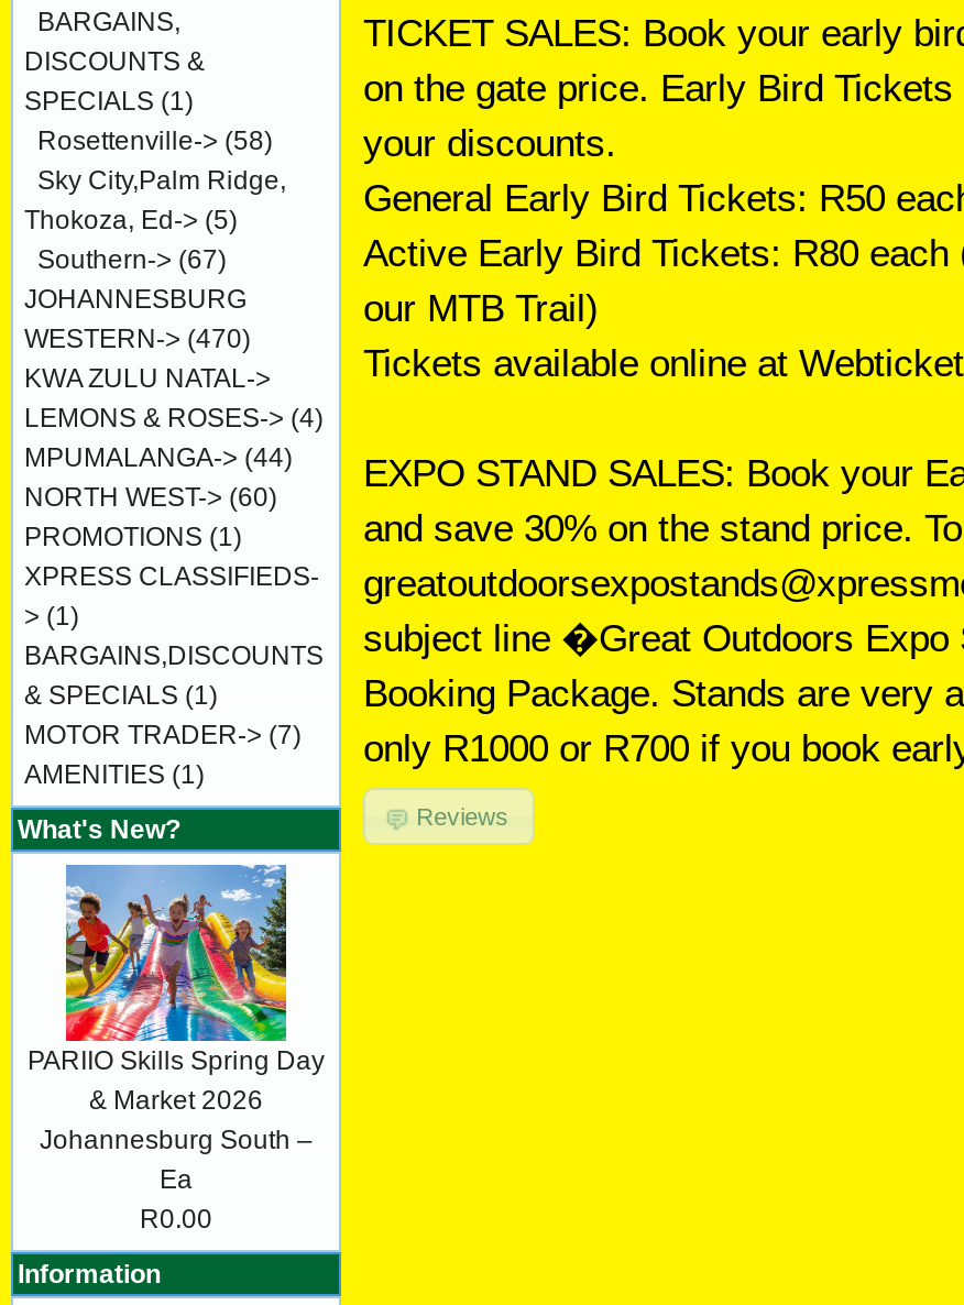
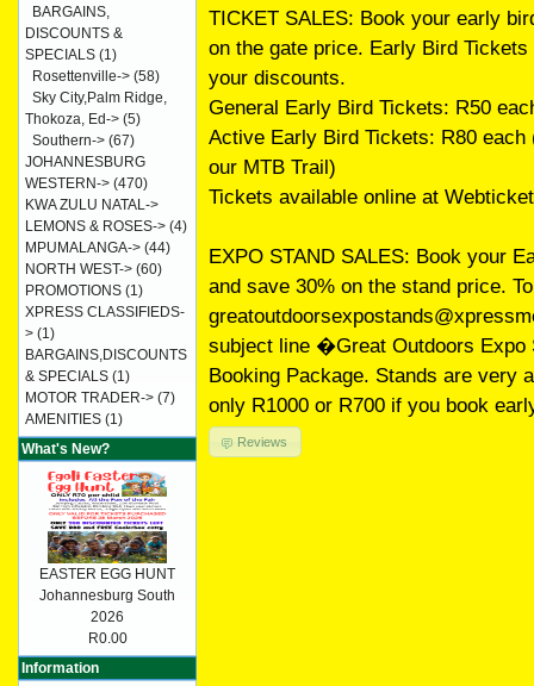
[28,863,325,1195] [image] | PARIIO Skills Spring Day | & Market 2026 | Johannesburg South – | Ea -> [39,468,175,625] [image] | EASTER EGG HUNT | Johannesburg South | 2026

